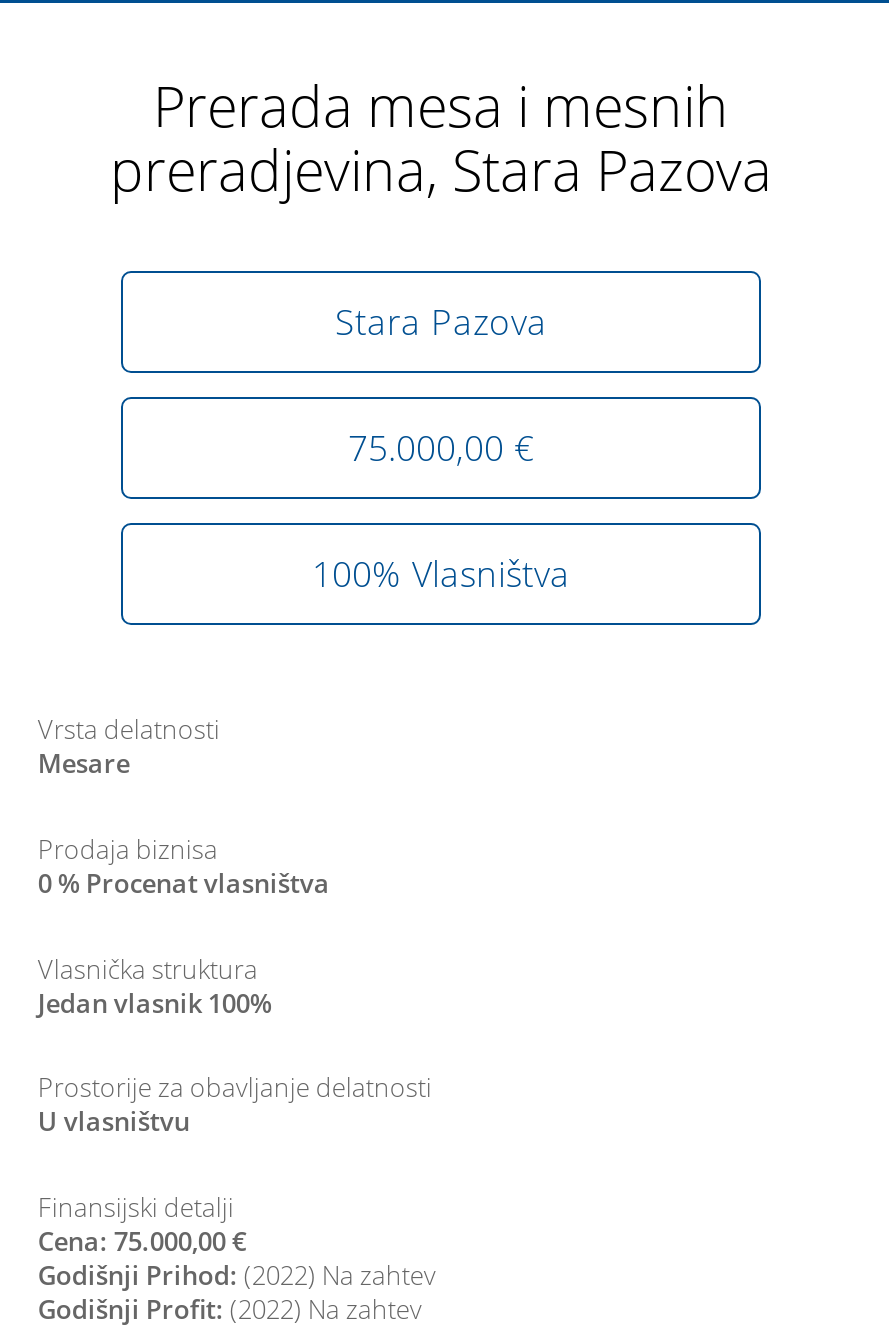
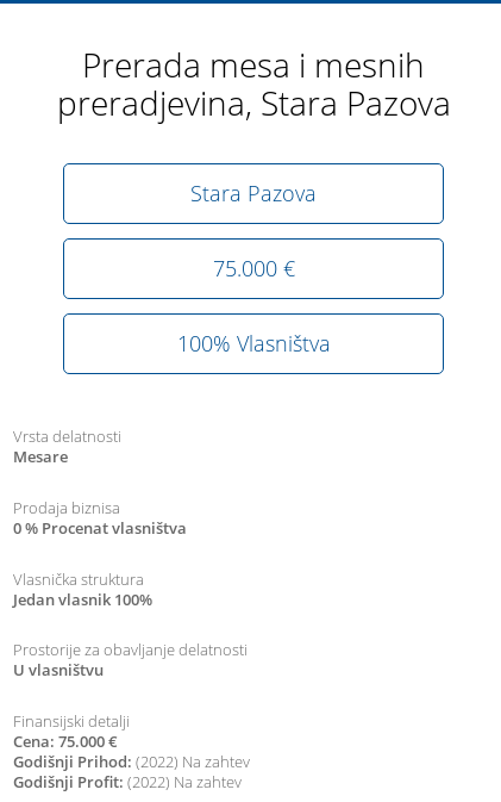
[348,424,534,472] 75.000,00 € -> [212,254,295,283] 75.000 €
[38,1223,248,1259] Cena: 75.000,00 € -> [14,730,118,752] Cena: 75.000 €

